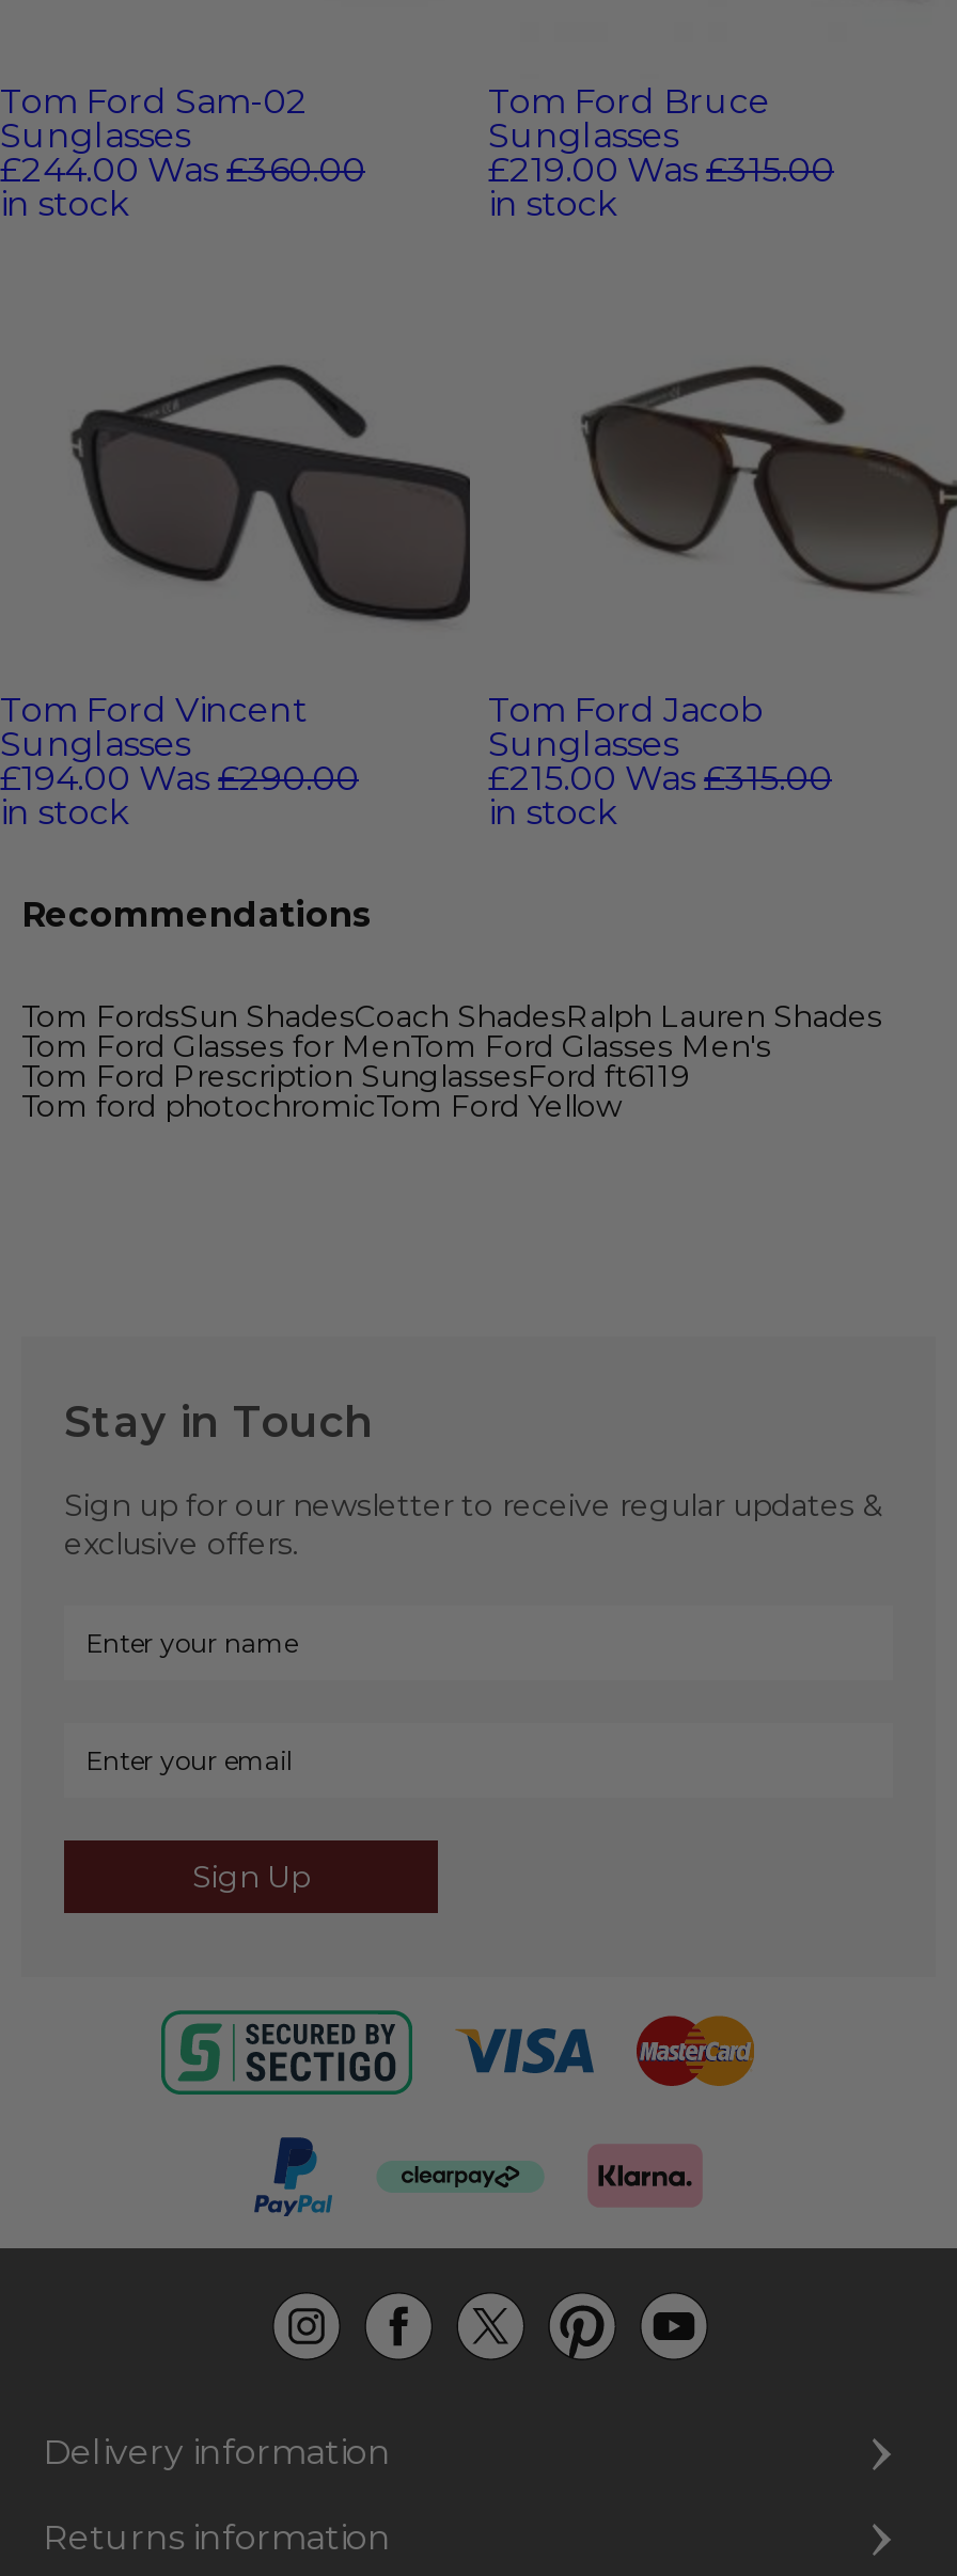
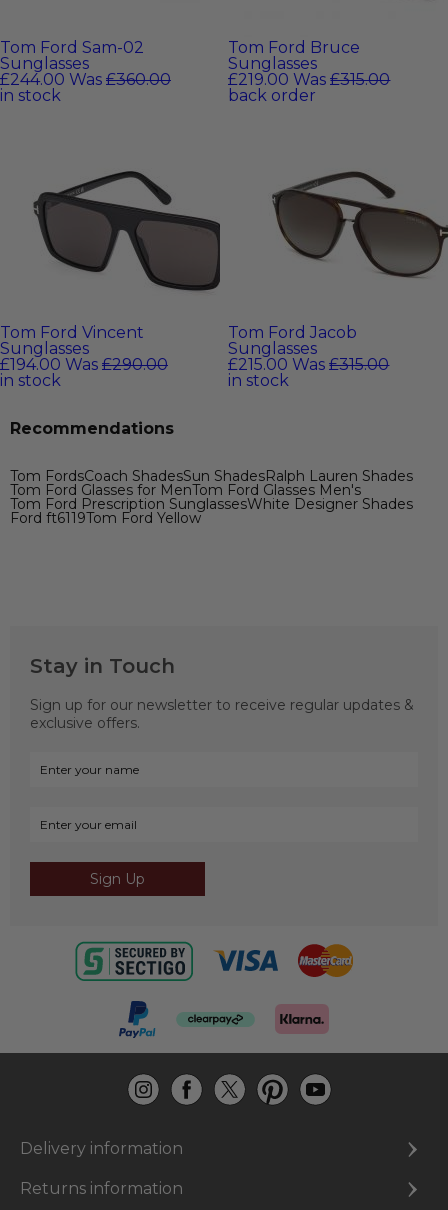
[488,183,618,224] in stock -> [228,86,316,105] back order
[21,997,882,1035] Tom FordsSun ShadesCoach ShadesRalph Lauren Shades -> [10,467,413,485] Tom FordsCoach ShadesSun ShadesRalph Lauren Shades
[21,1056,690,1125] Tom Ford Prescription SunglassesFord ft6119 | Tom ford photochromicTom Ford Yellow -> [10,495,413,527] Tom Ford Prescription SunglassesWhite Designer Shades | Ford ft6119Tom Ford Yellow

